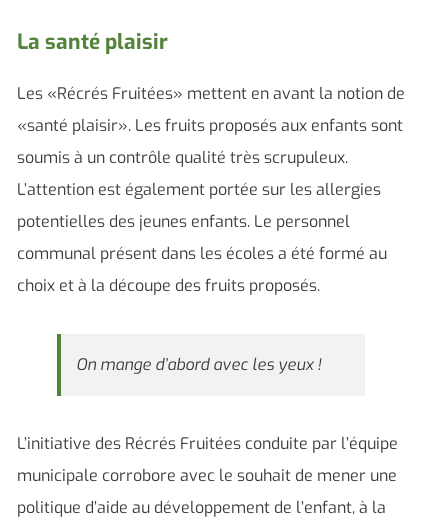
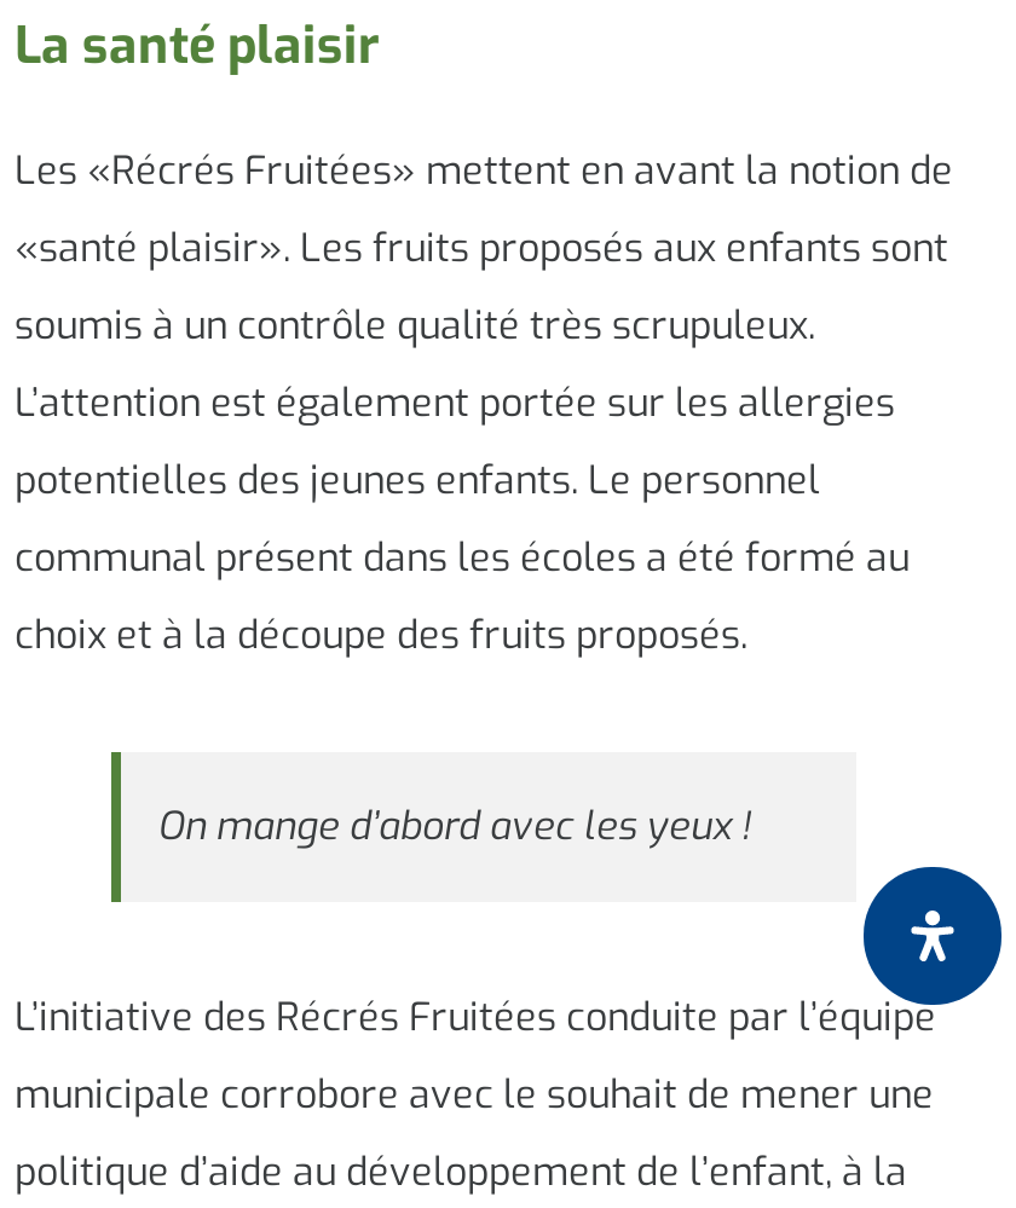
none -> [861,863,1004,1006] [image]

